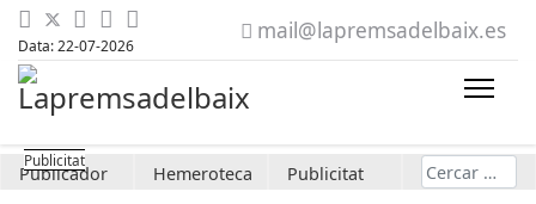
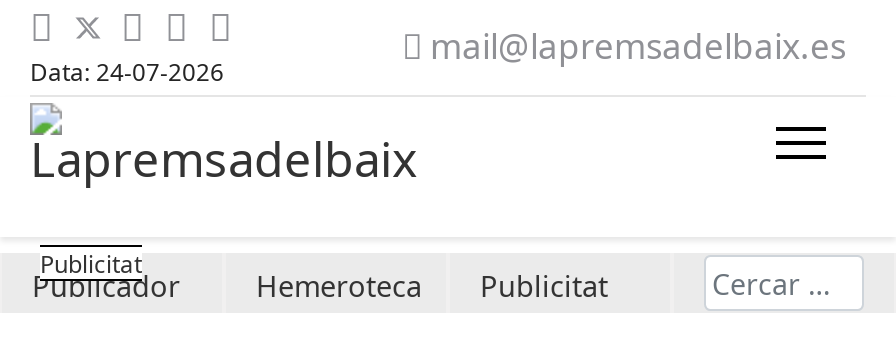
[18,36,134,56] Data: 22-07-2026 -> [30,55,224,89] Data: 24-07-2026

